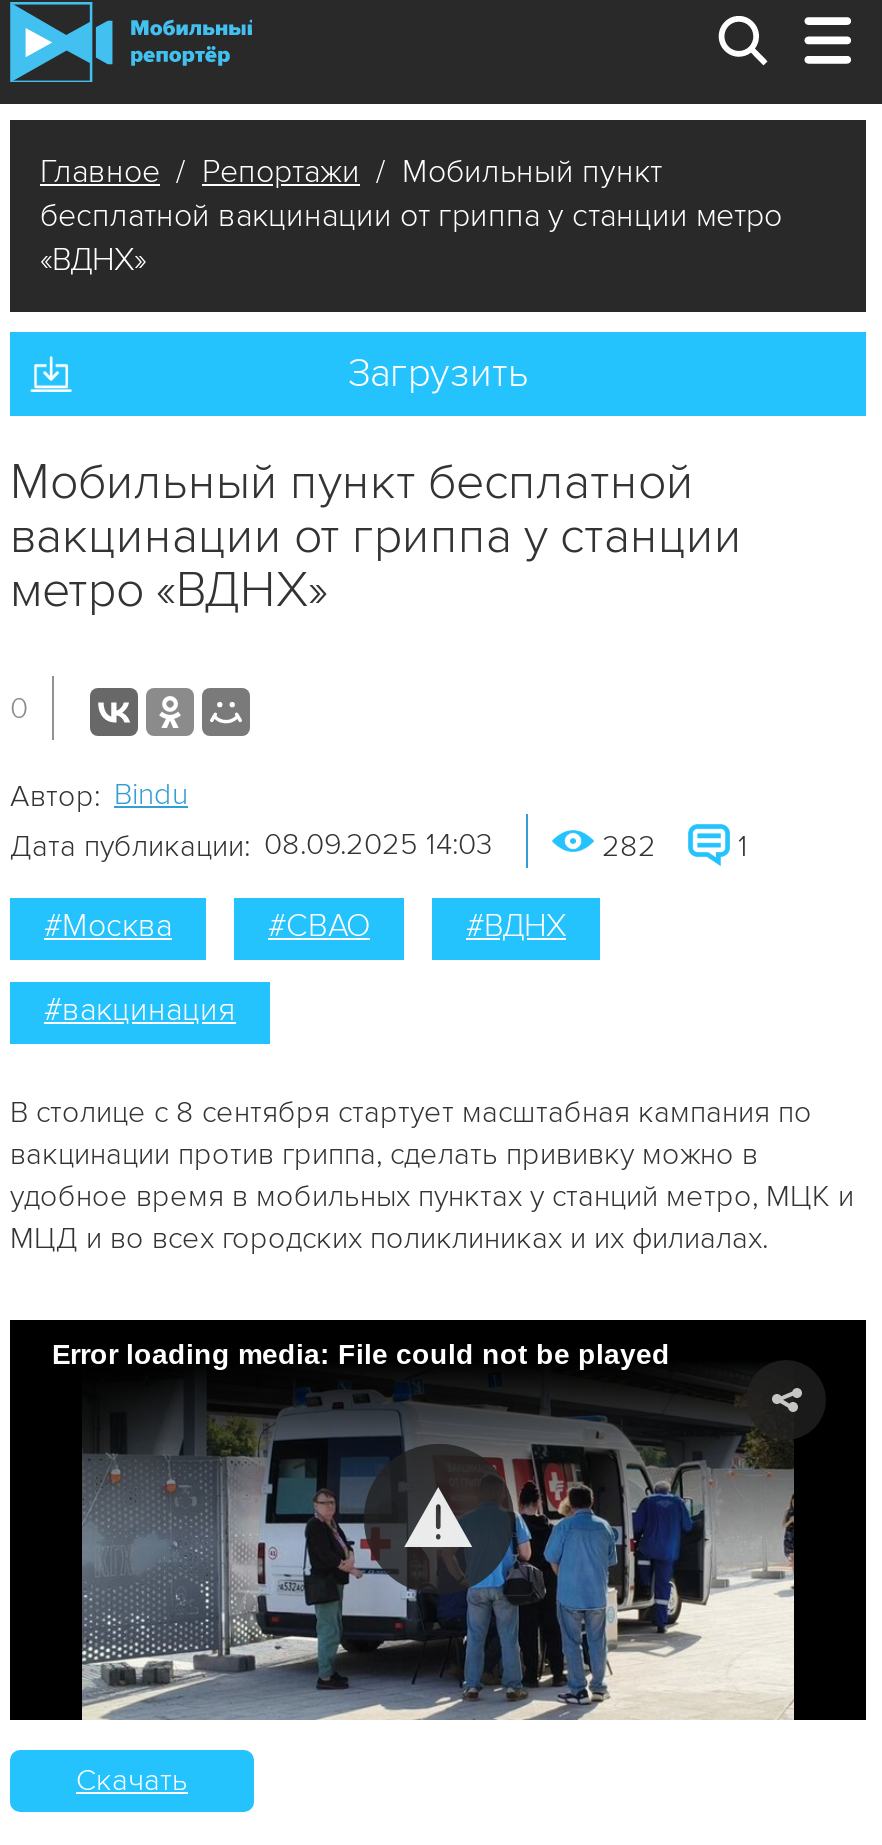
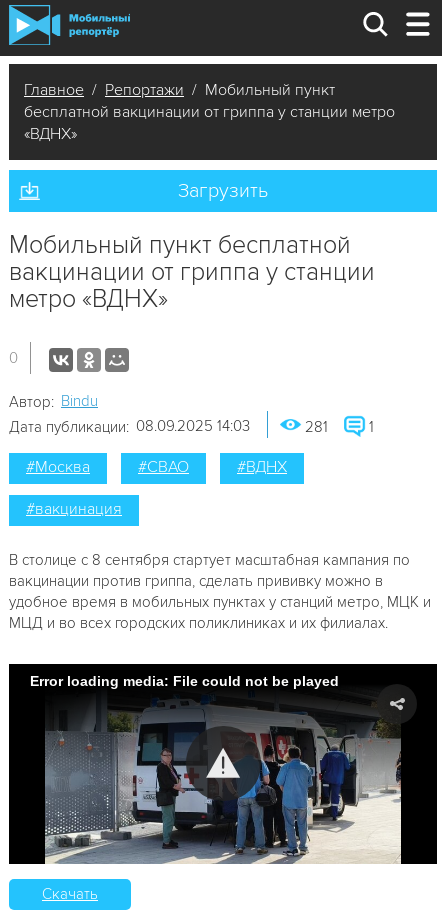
[602,827,656,863] 282 -> [305,418,328,436] 281

